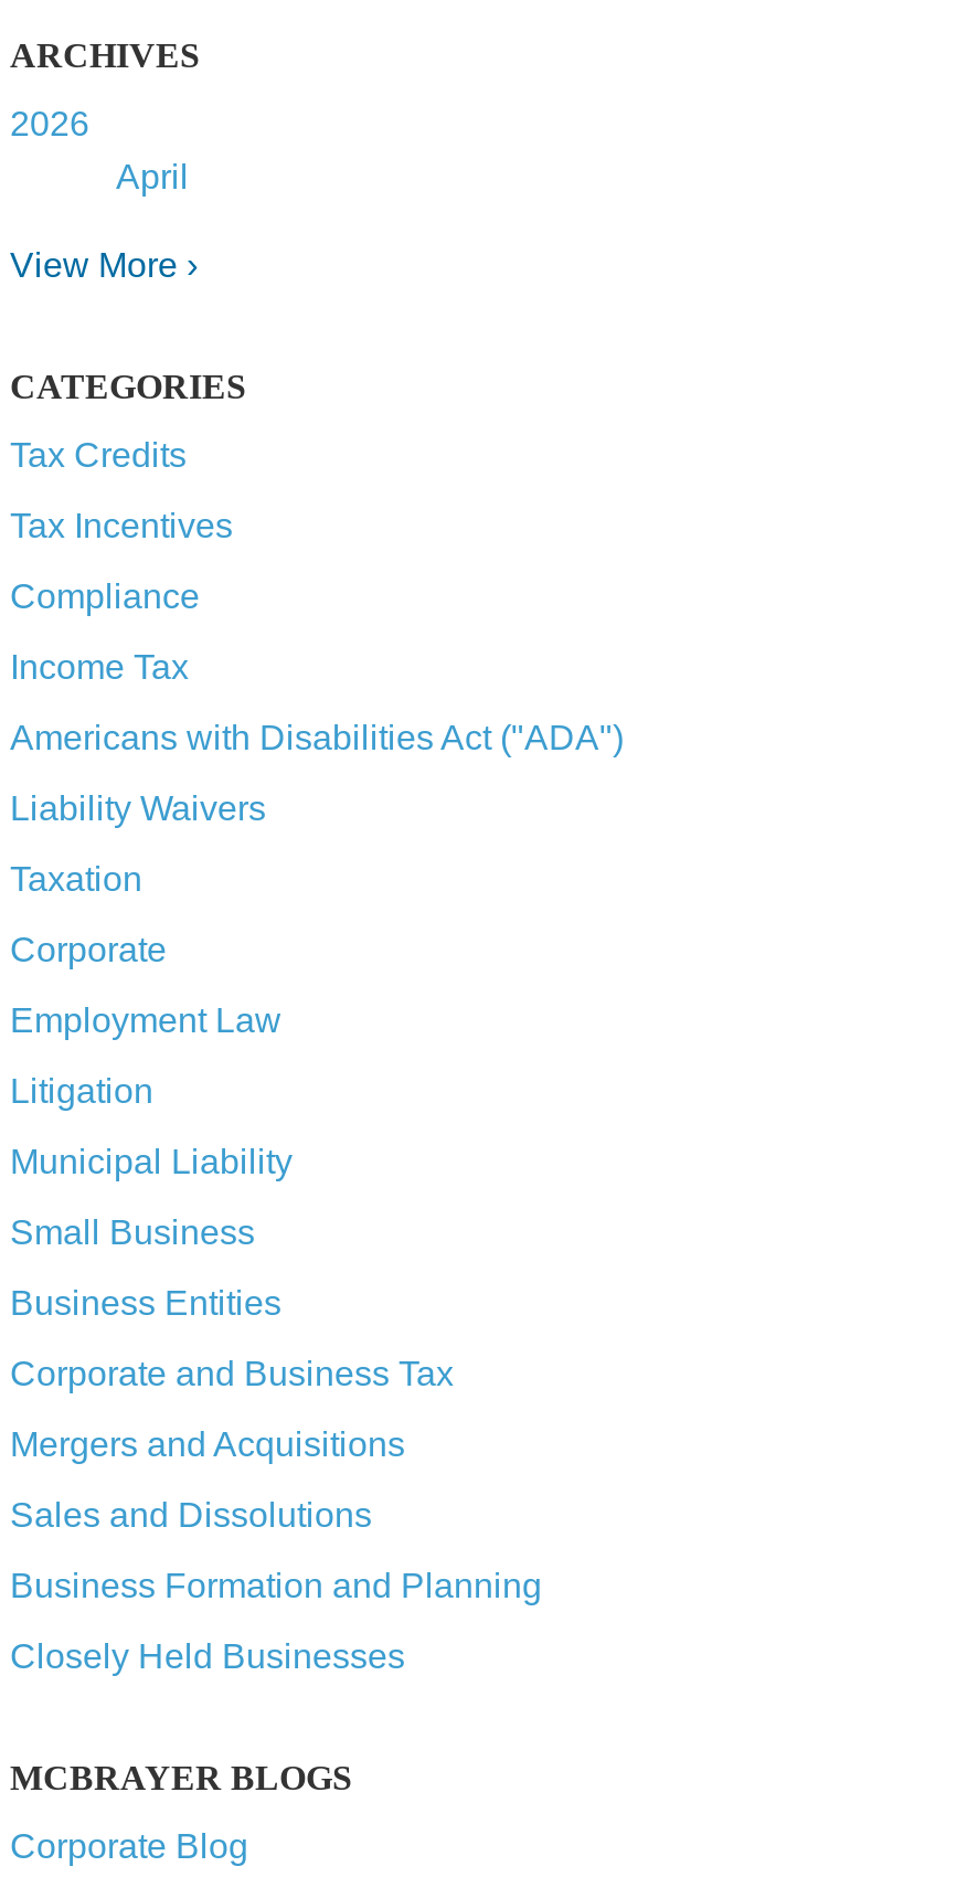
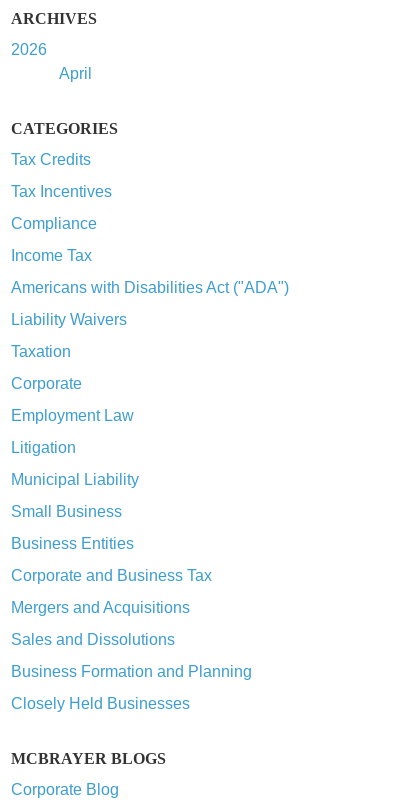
[10,246,198,284] View More › -> none

